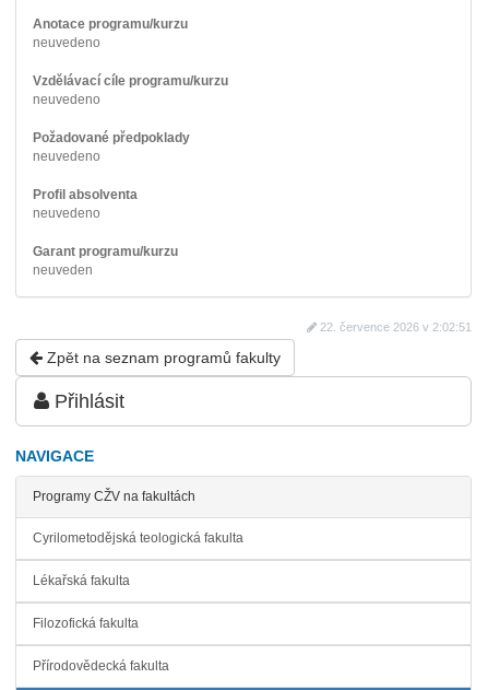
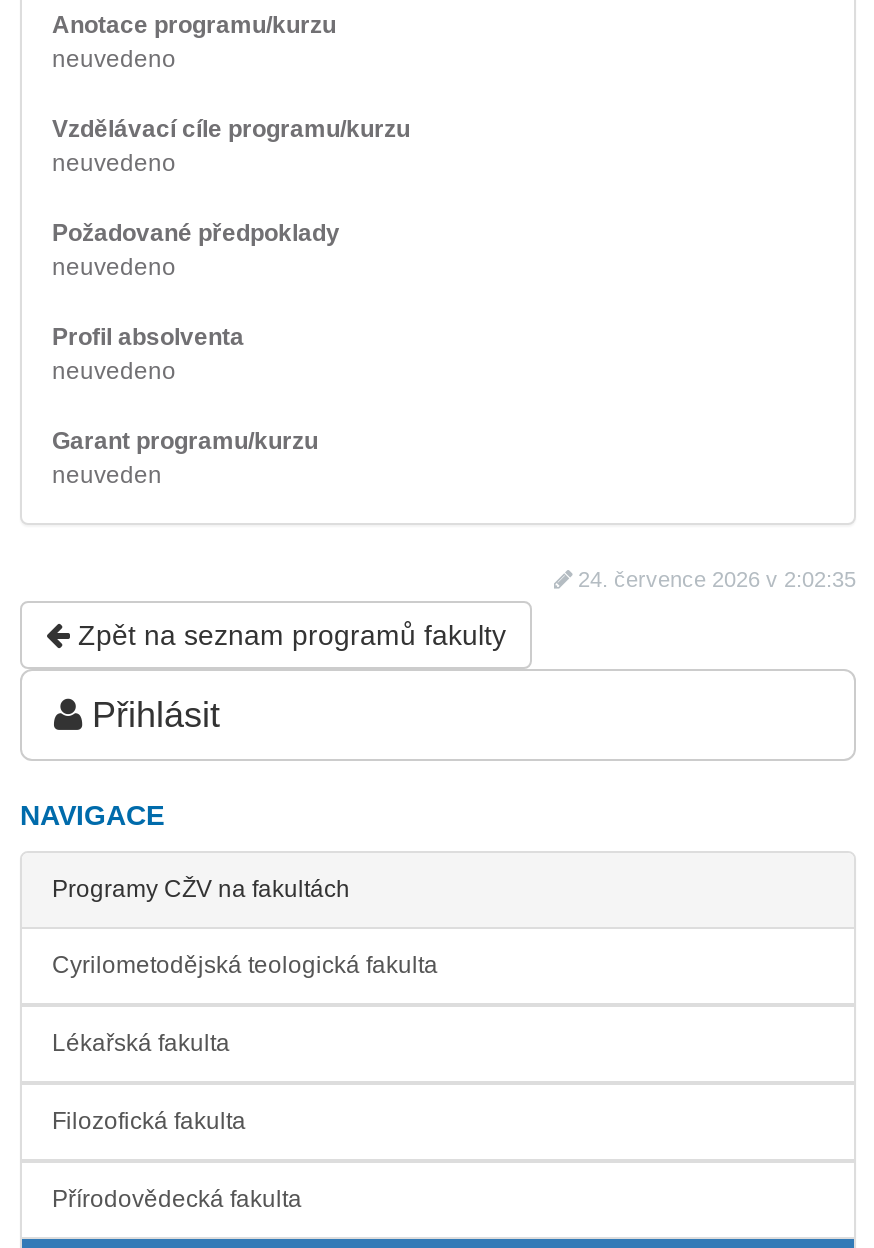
[317,320,472,334] 22. července 2026 v 2:02:51 -> [572,567,856,591] 24. července 2026 v 2:02:35

